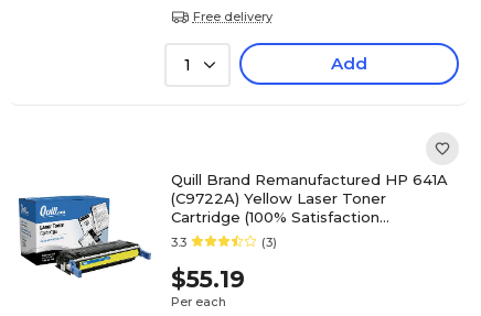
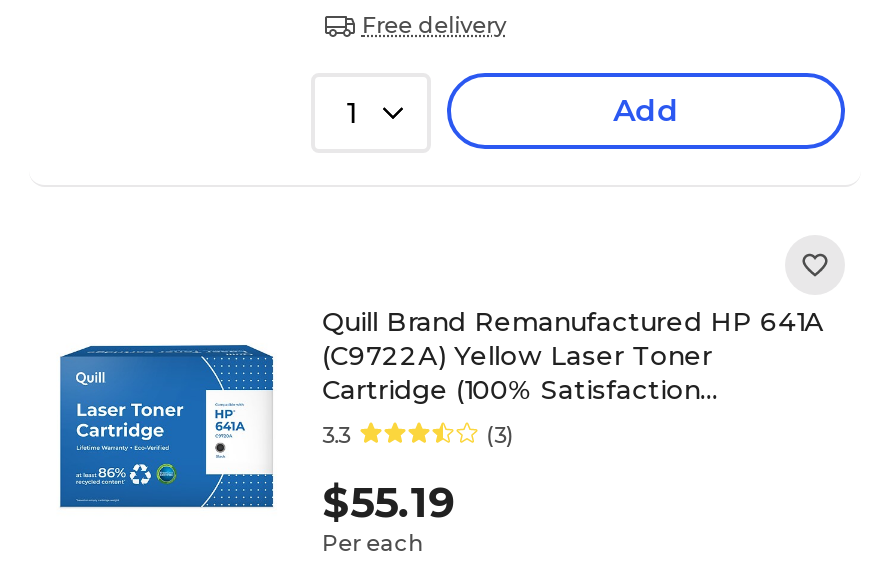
[18,193,152,282] [image] -> [47,343,287,509] [image]

